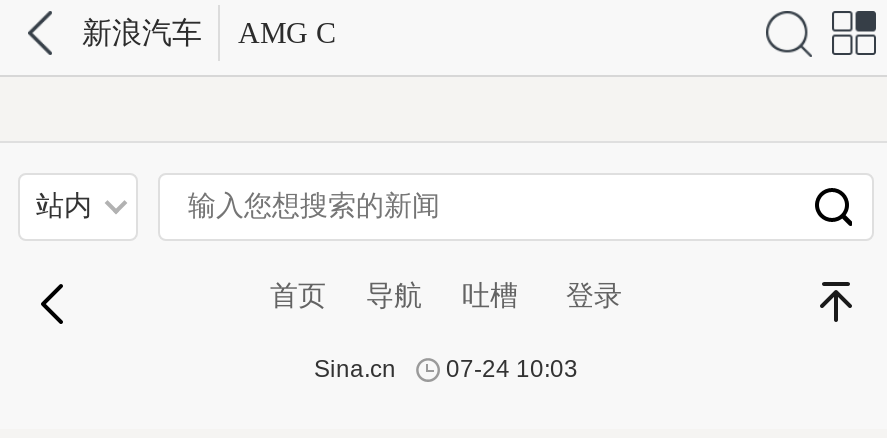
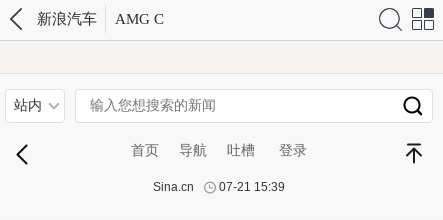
[314,355,578,383] Sina.cn 07-24 10:03 -> [153,180,285,194] Sina.cn 07-21 15:39

